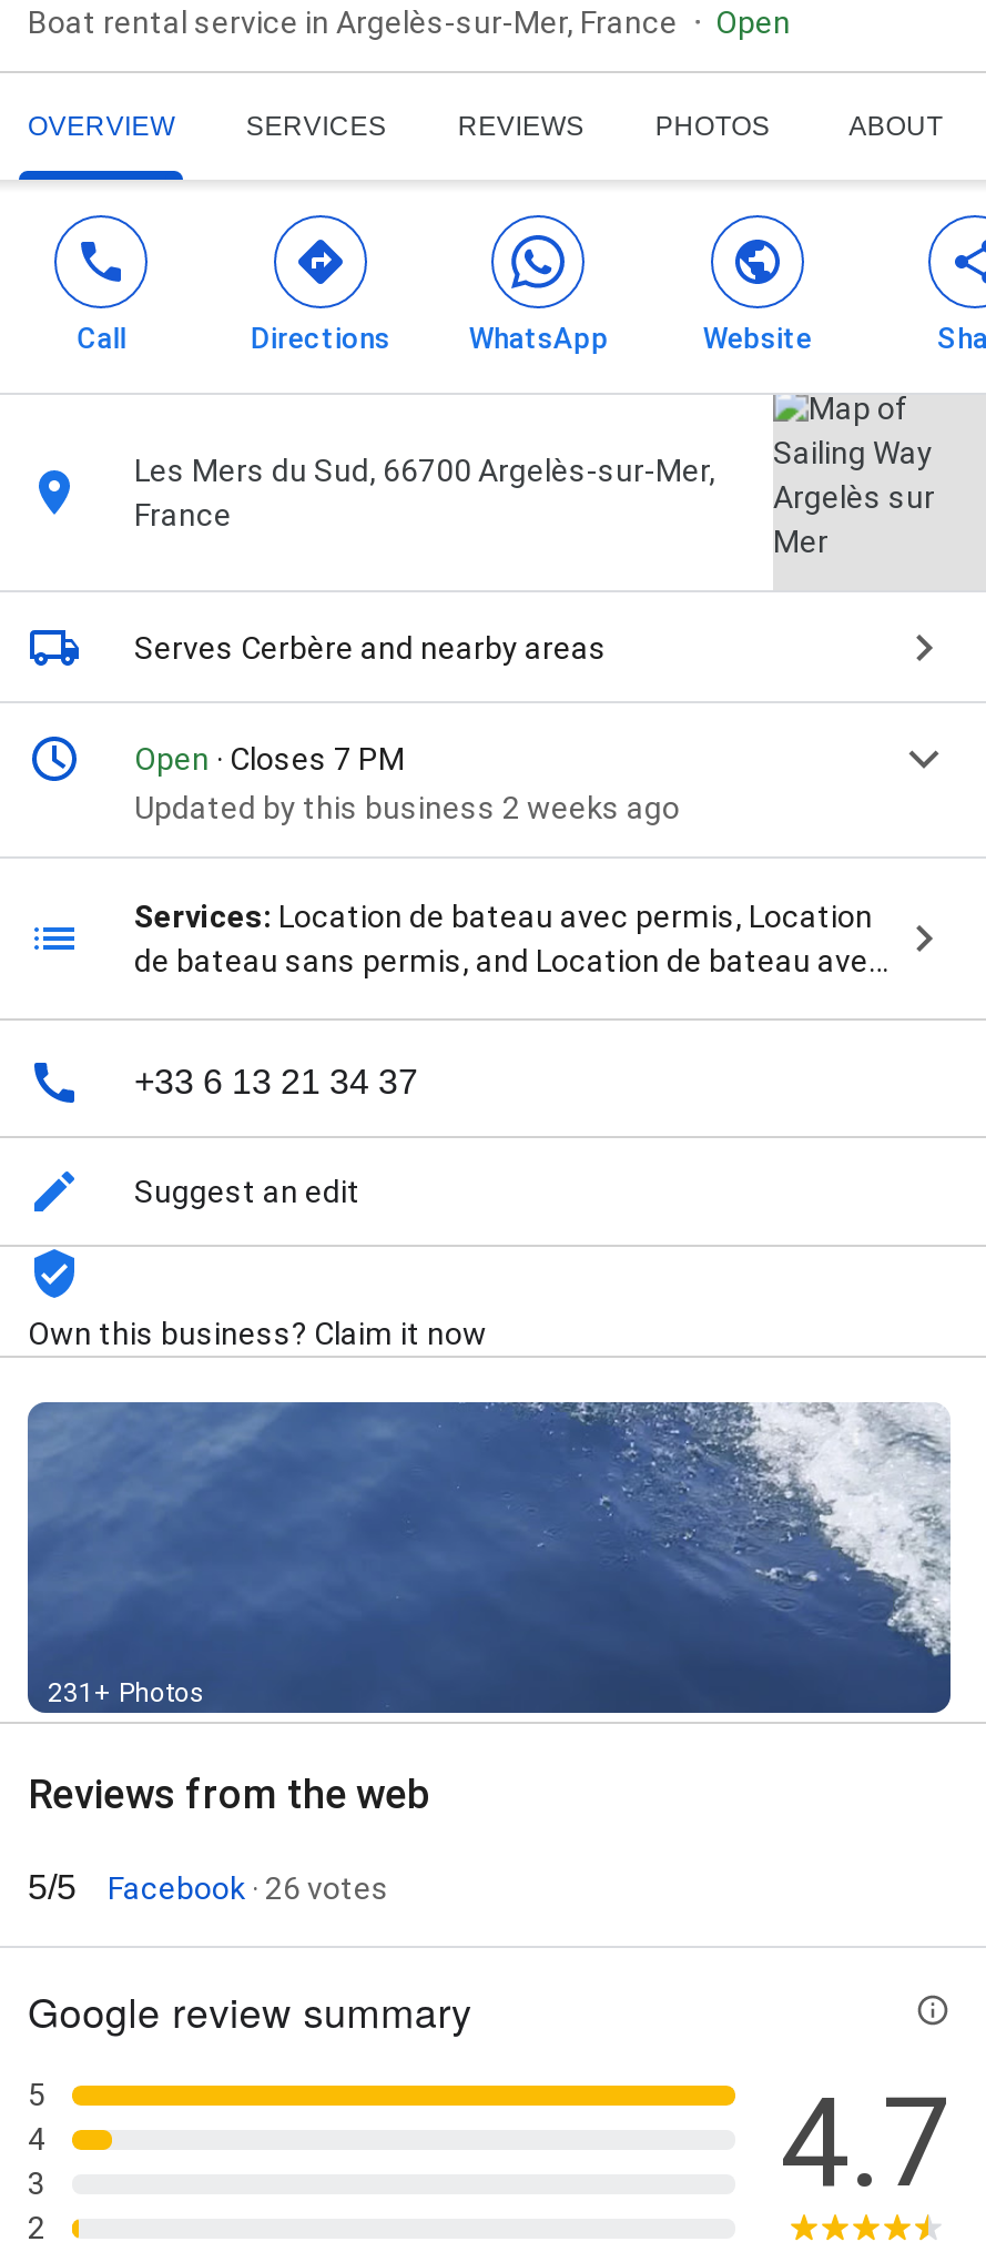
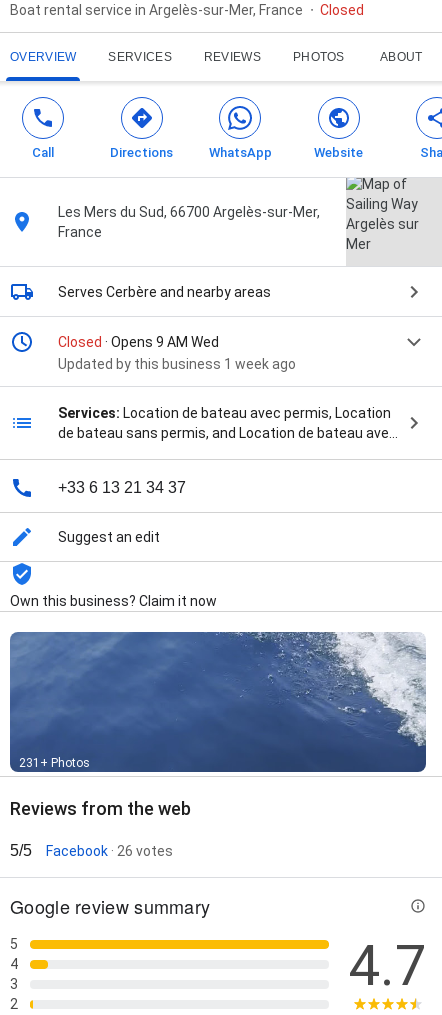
[715,5,791,40] Open -> [320,2,364,18] Closed
[134,741,680,826] Open · Closes 7 PM | Updated by this business 2 weeks ago -> [58,334,296,372] Closed · Opens 9 AM Wed | Updated by this business 1 week ago

